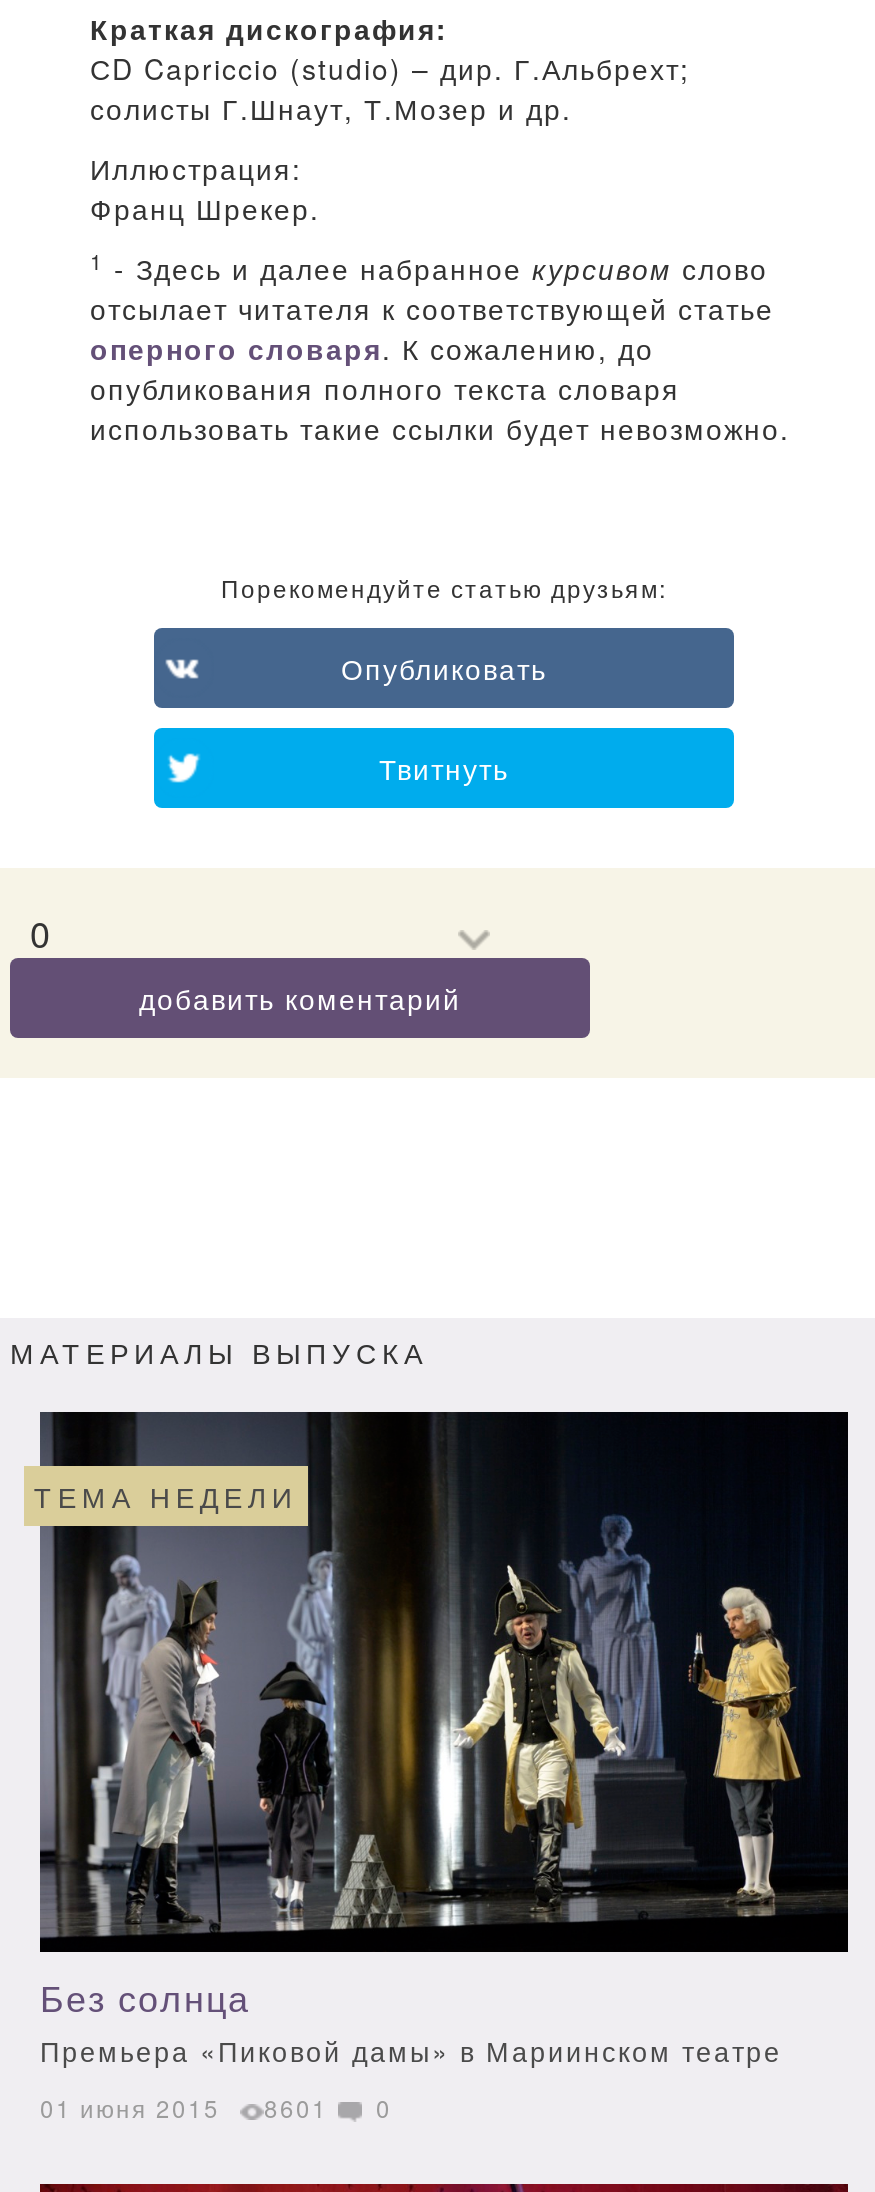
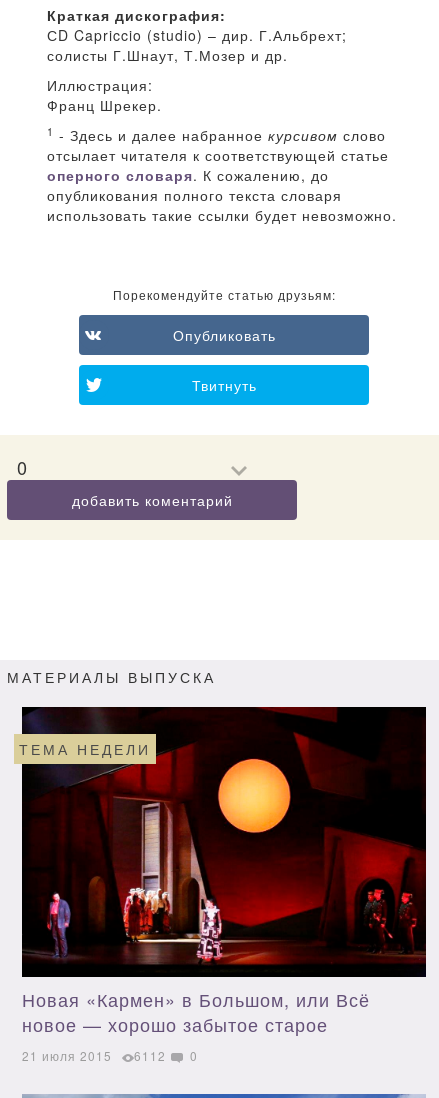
[38,1412,848,2124] [image] | Без солнца | Премьера «Пиковой дамы» в Мариинском театре | 01 июня 2015 | 8601 -> [21,706,426,1064] [image] | Новая «Кармен» в Большом, или Всё | новое — хорошо забытое старое | 21 июля 2015 | 6112

